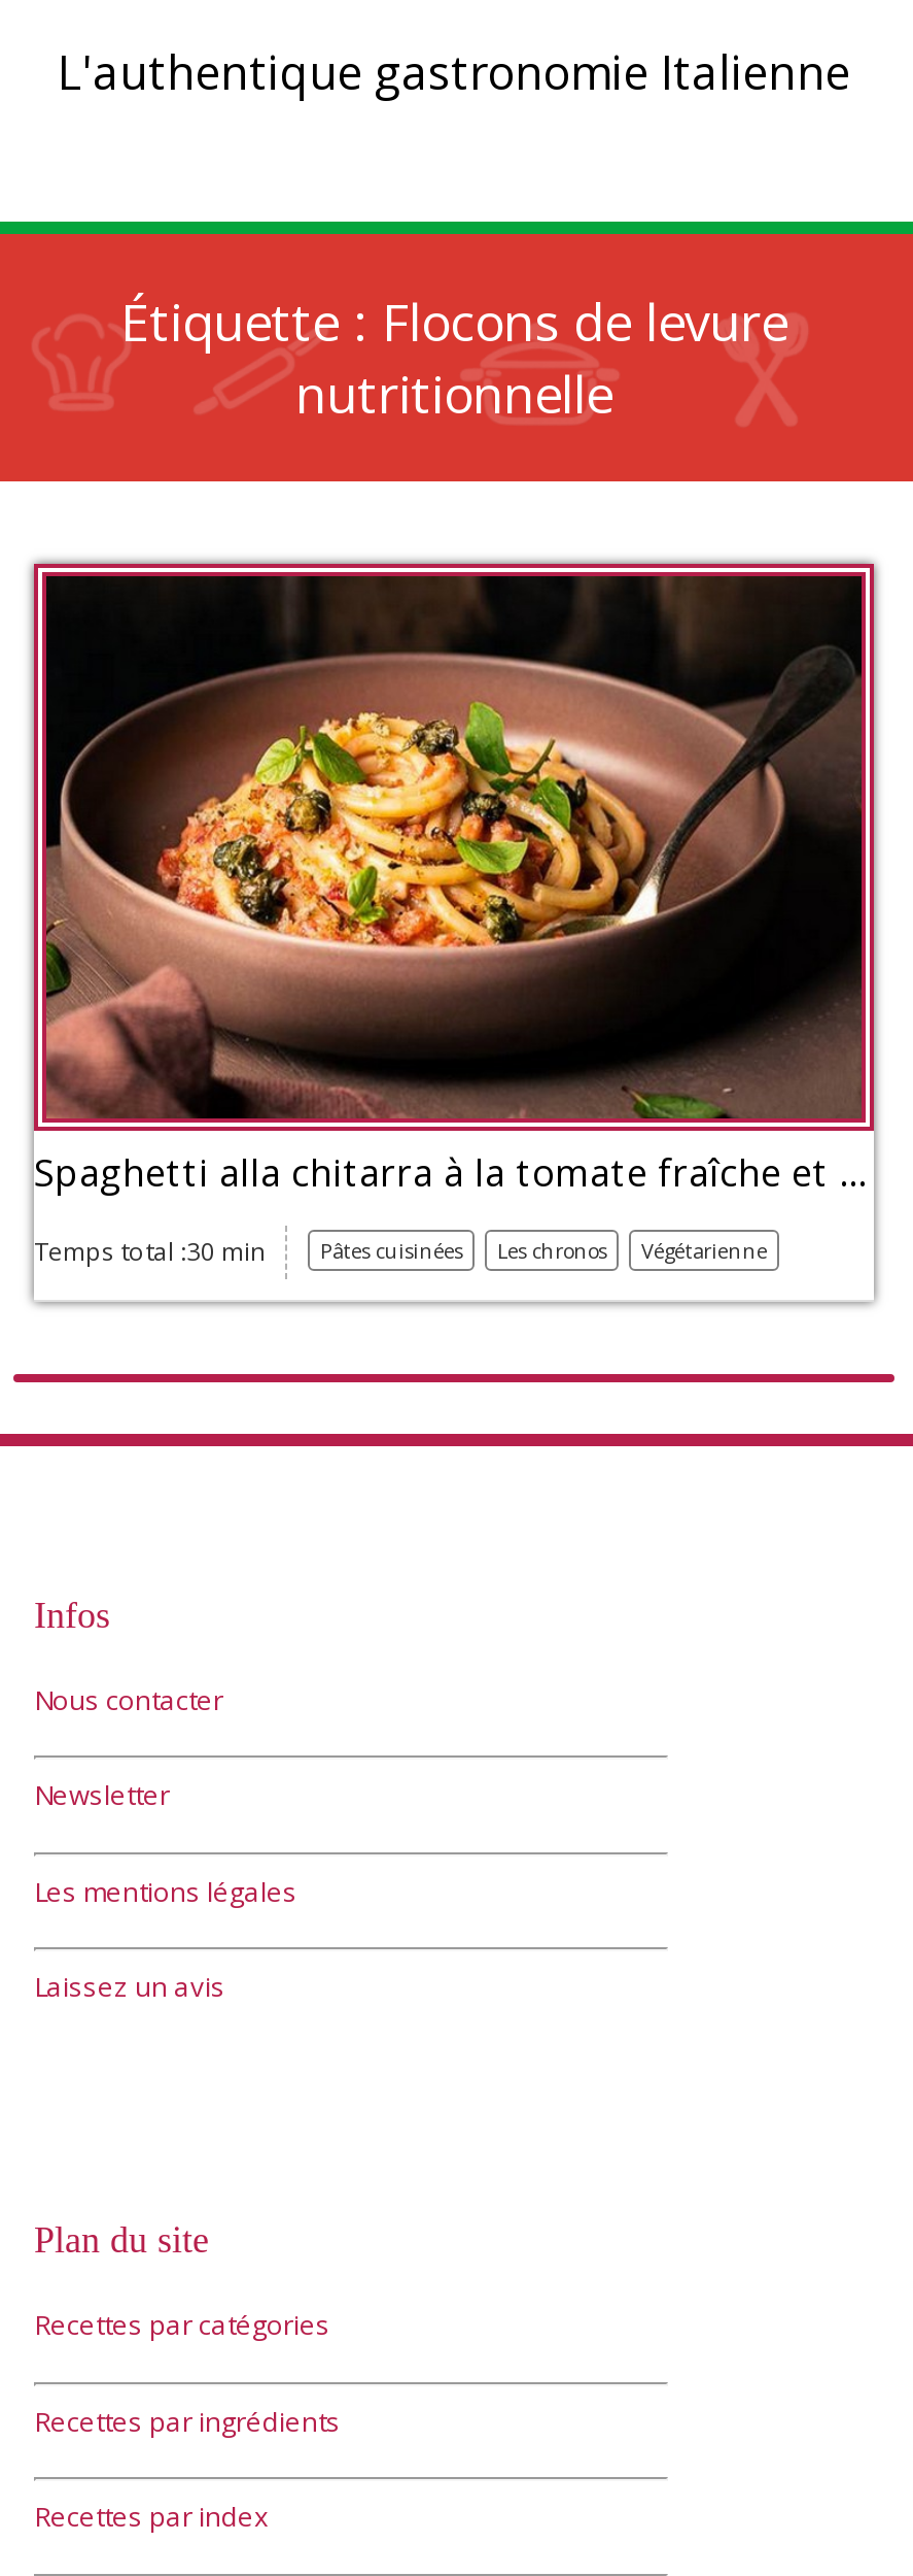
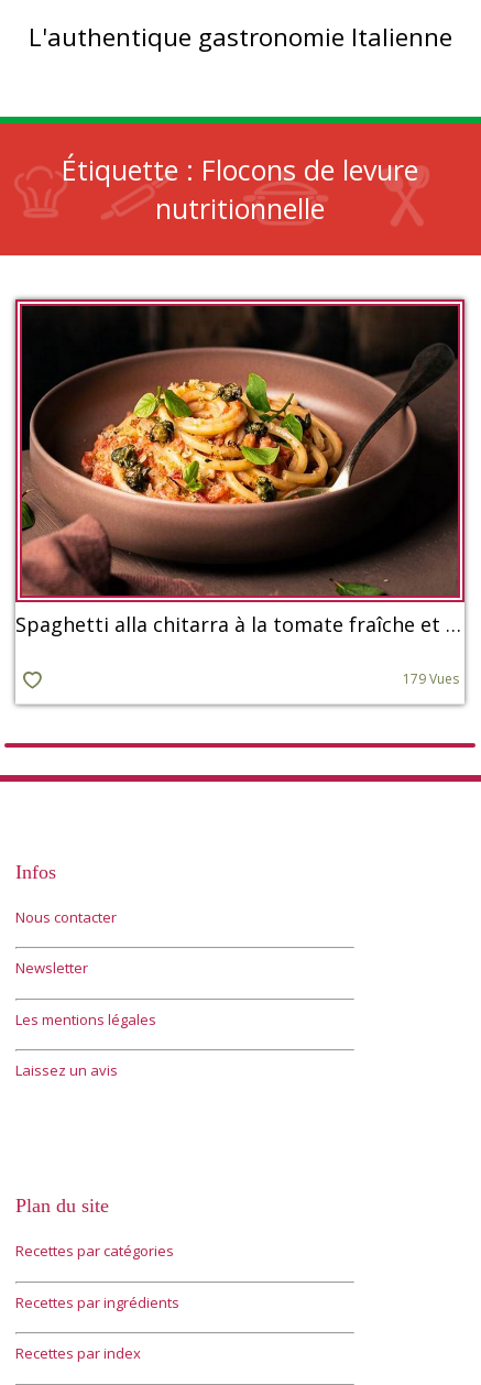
[34,1233,767,1268] Temps total :30 min | Pâtes cuisinées | Les chronos | Végétarienne -> [403,669,459,688] 179 Vues

